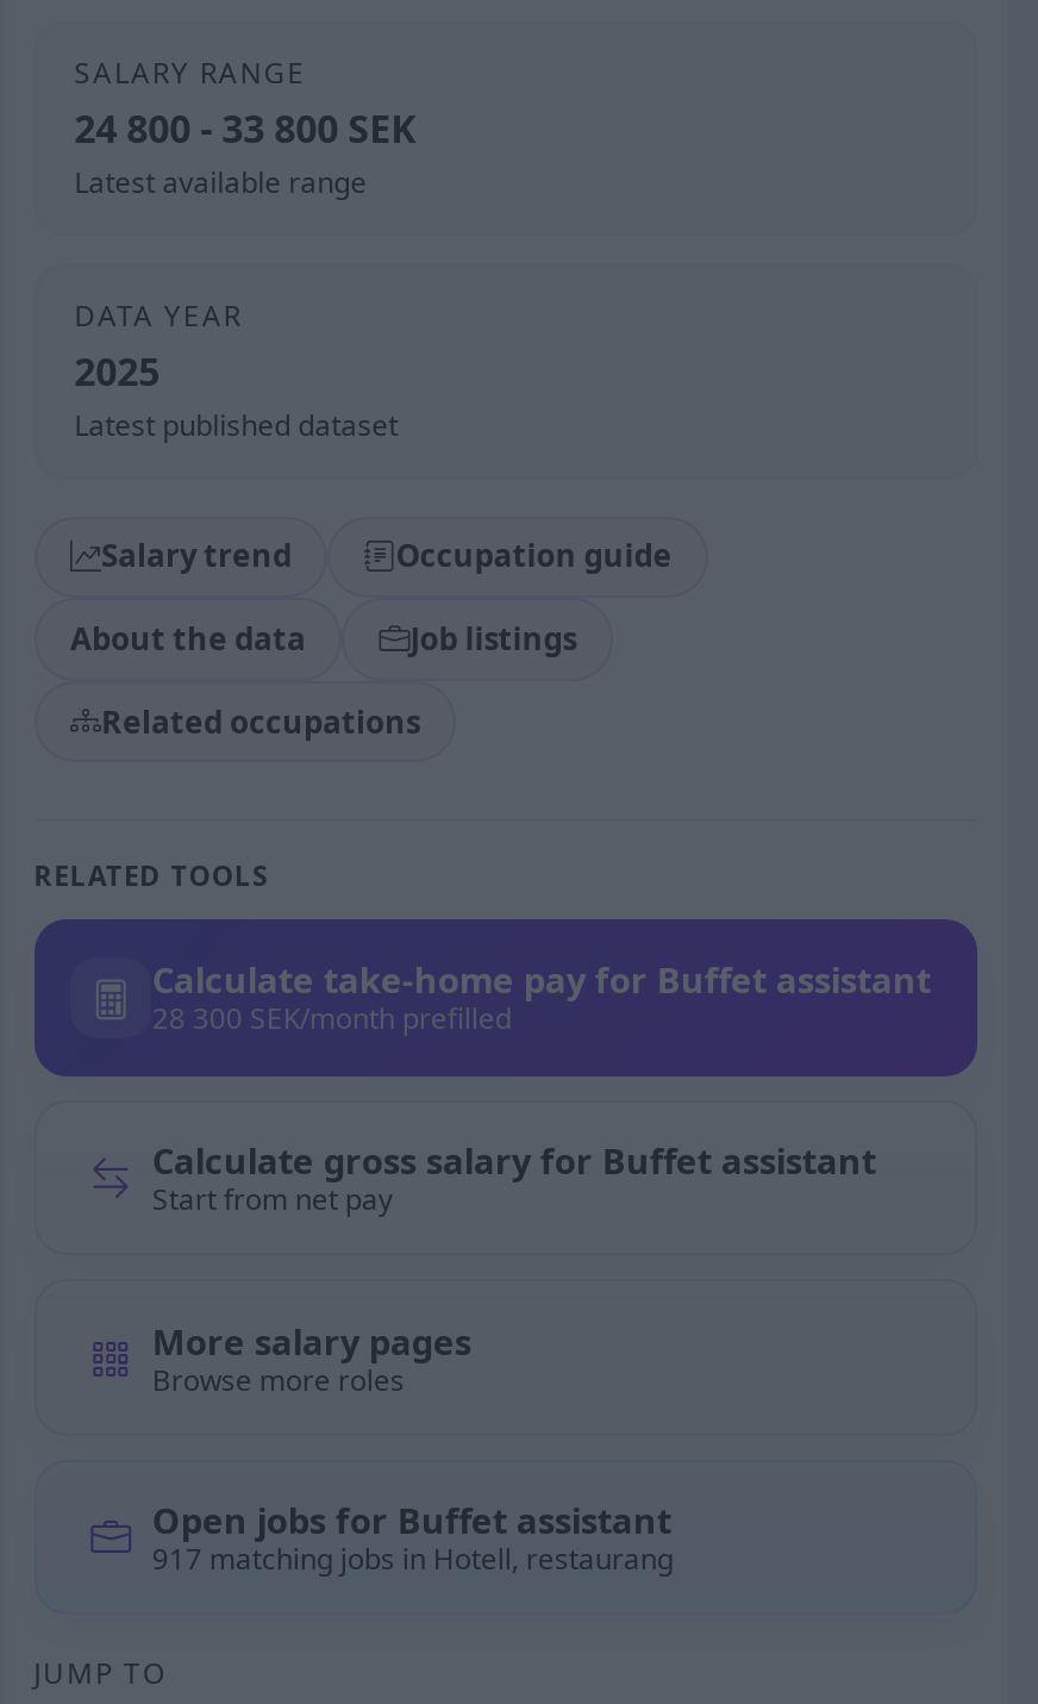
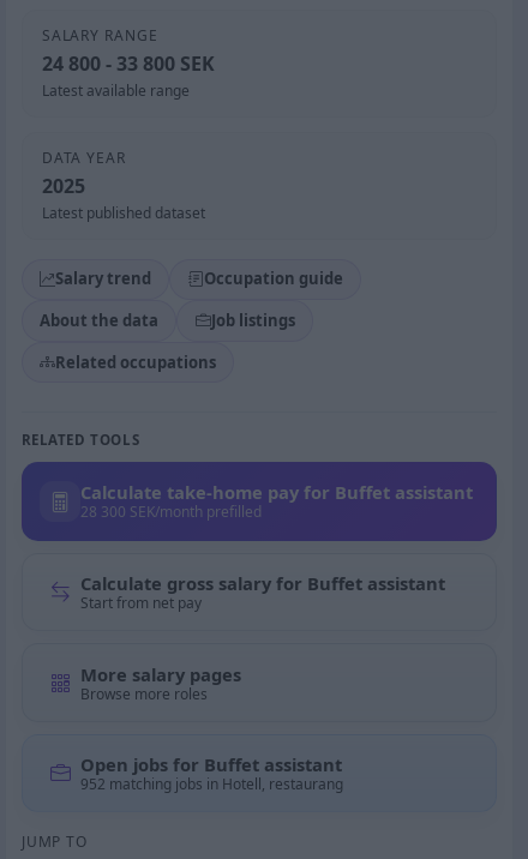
[152,1539,674,1579] 917 matching jobs in Hotell, restaurang -> [81,774,344,794] 952 matching jobs in Hotell, restaurang

